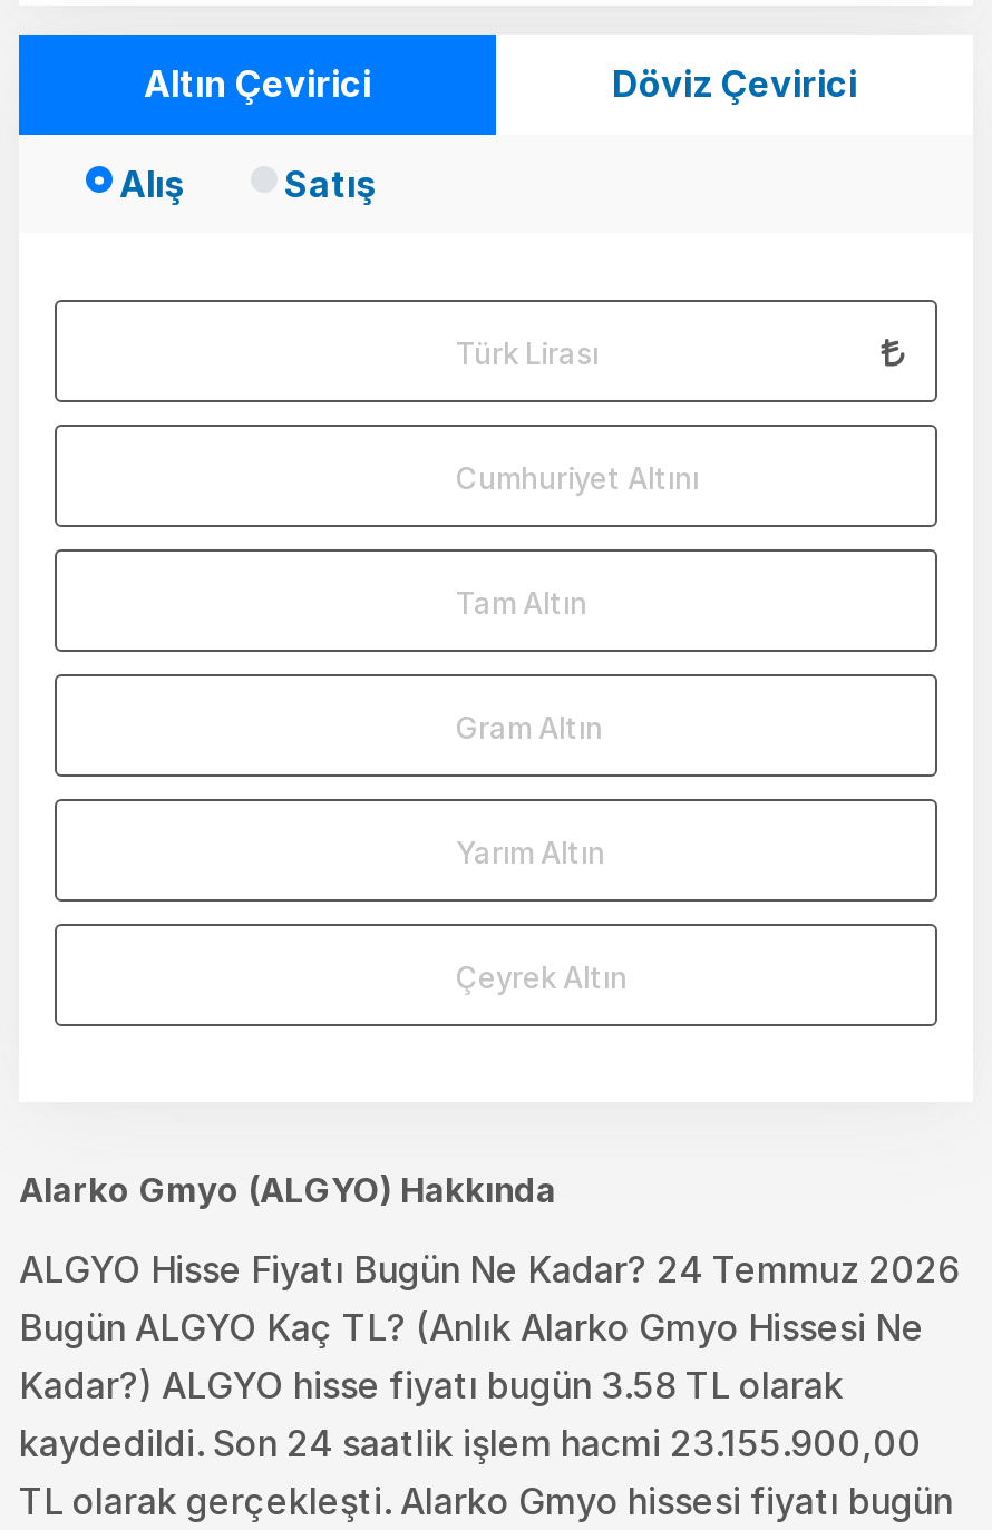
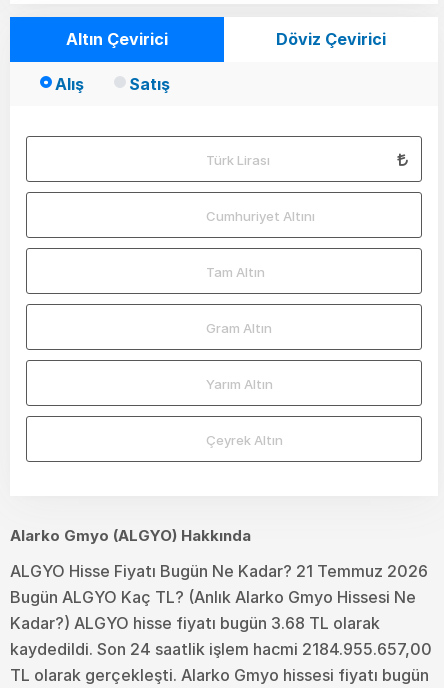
[19,1246,960,1290] ALGYO Hisse Fiyatı Bugün Ne Kadar? 24 Temmuz 2026 -> [10,560,428,580] ALGYO Hisse Fiyatı Bugün Ne Kadar? 21 Temmuz 2026
[19,1362,844,1406] Kadar?) ALGYO hisse fiyatı bugün 3.58 TL olarak -> [10,612,380,632] Kadar?) ALGYO hisse fiyatı bugün 3.68 TL olarak
[19,1420,922,1464] kaydedildi. Son 24 saatlik işlem hacmi 23.155.900,00 -> [10,638,432,658] kaydedildi. Son 24 saatlik işlem hacmi 2184.955.657,00

